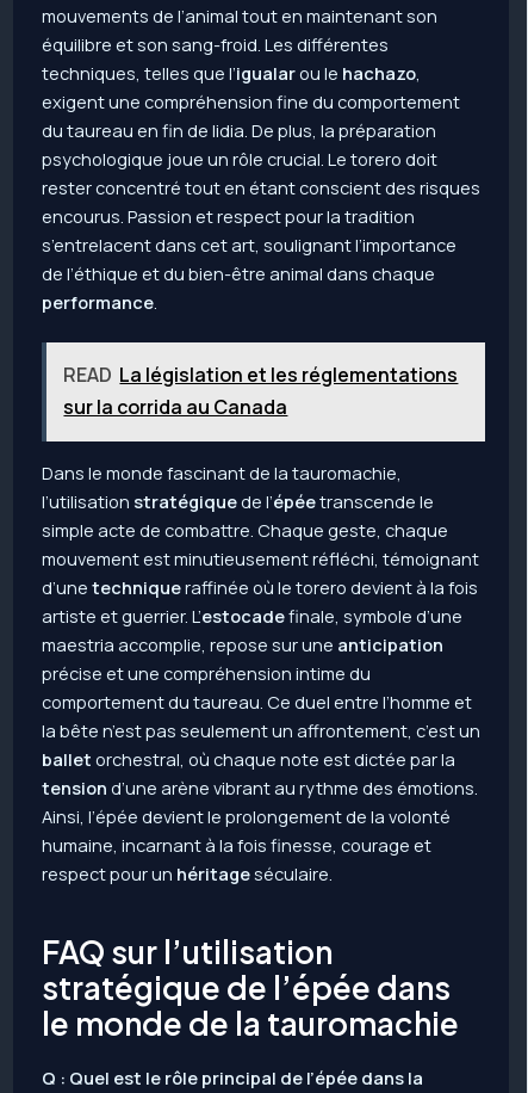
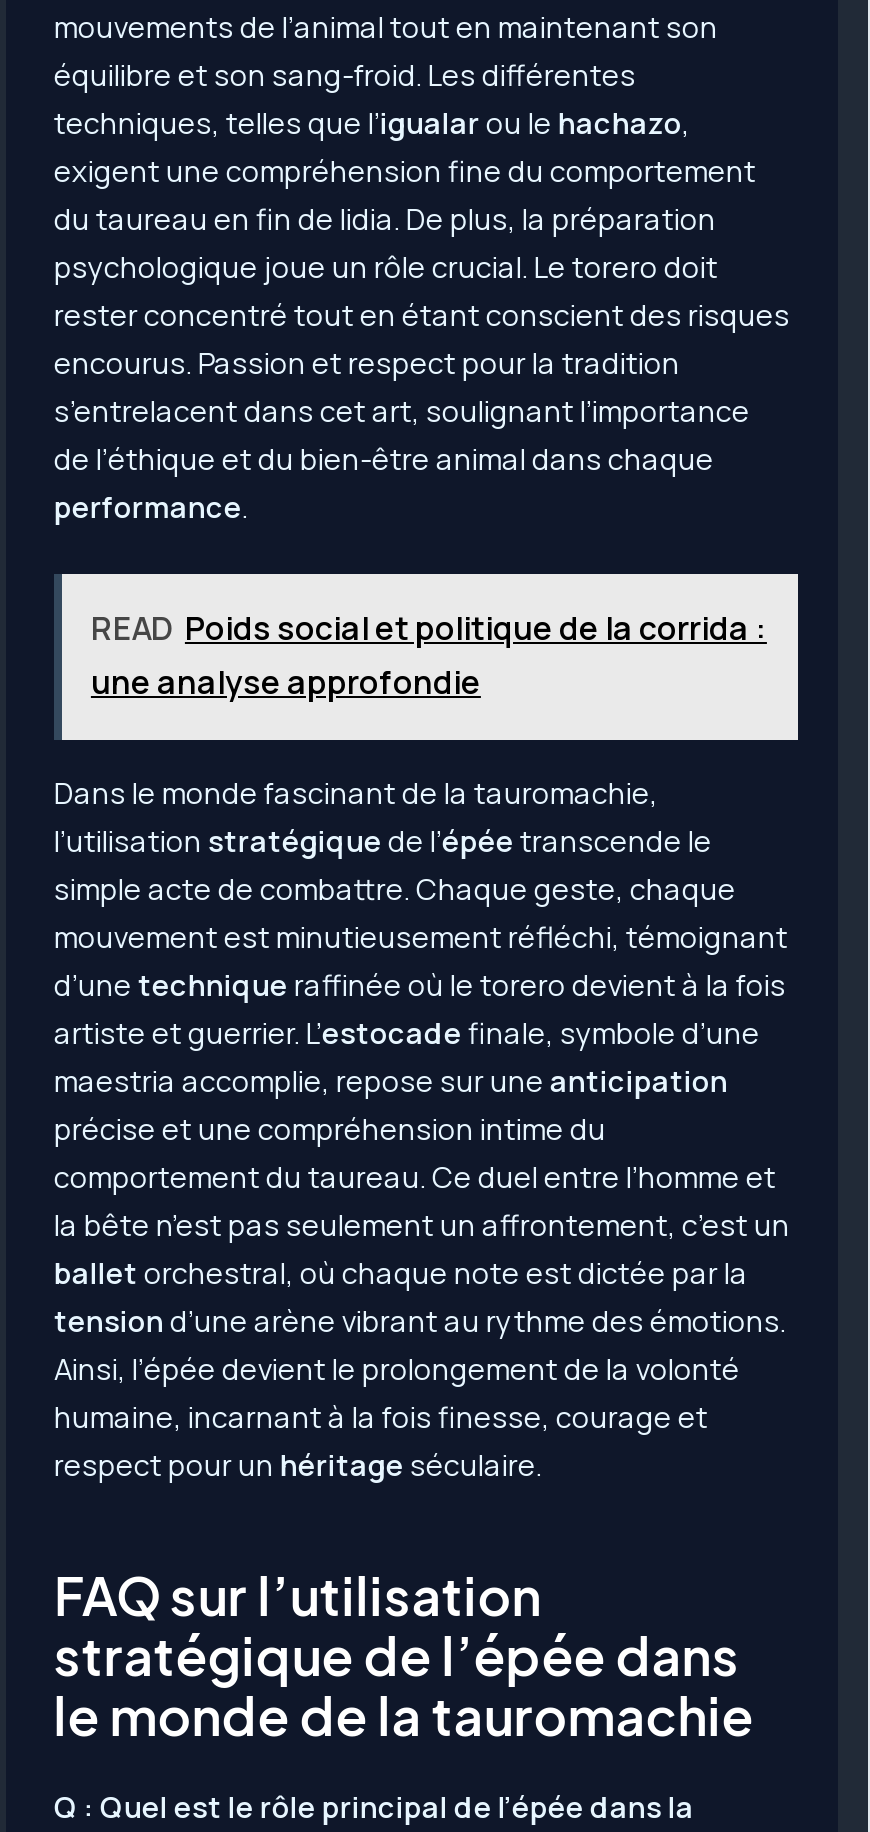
[64,362,458,420] READ La législation et les réglementations | sur la corrida au Canada -> [91,607,767,705] READ Poids social et politique de la corrida : | une analyse approfondie

